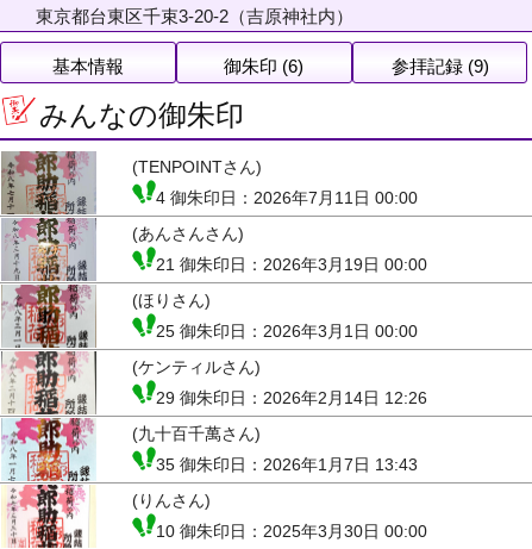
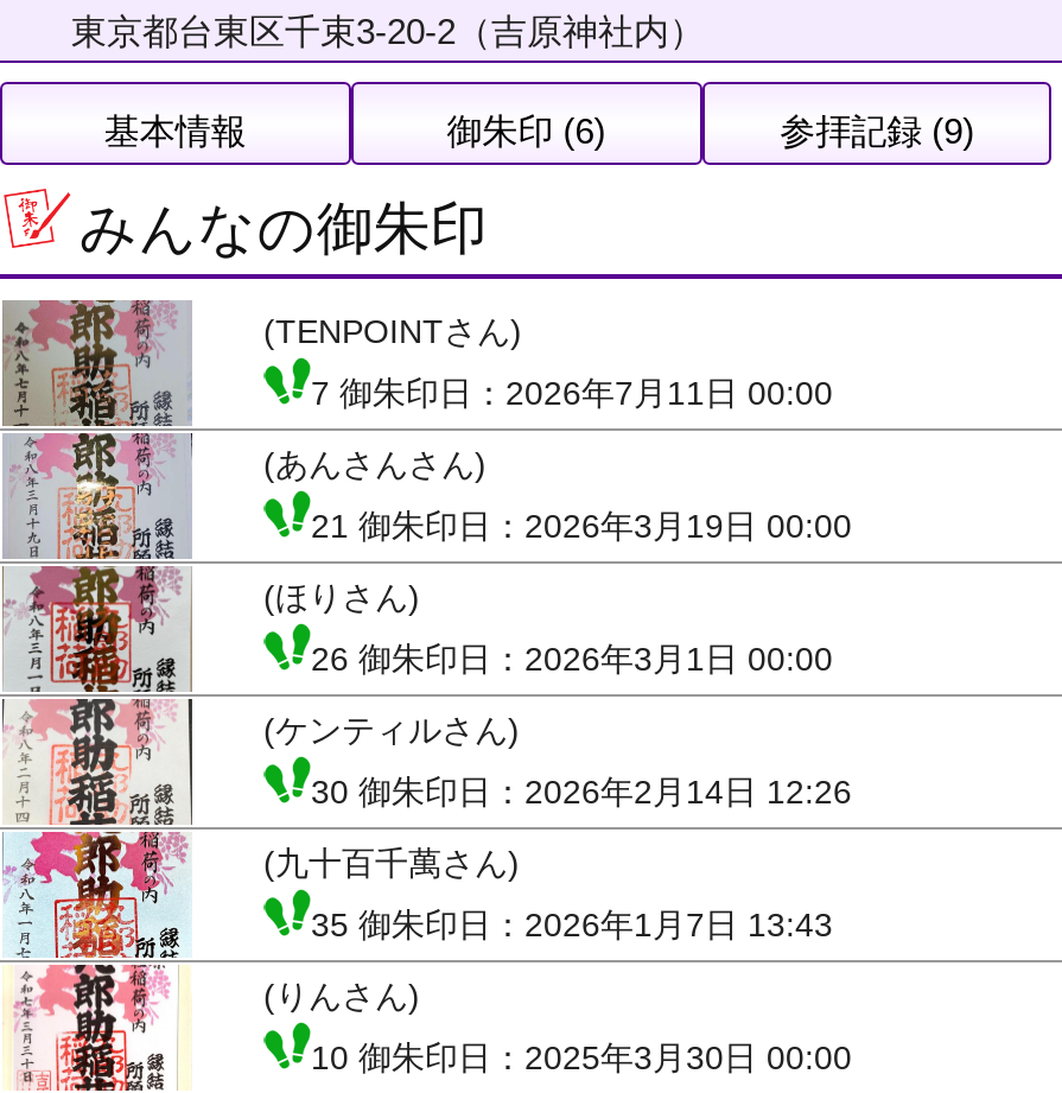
[156,188,418,207] 4 御朱印日：2026年7月11日 00:00 -> [311,374,833,412] 7 御朱印日：2026年7月11日 00:00
[156,322,418,341] 25 御朱印日：2026年3月1日 00:00 -> [311,640,833,678] 26 御朱印日：2026年3月1日 00:00
[156,388,427,407] 29 御朱印日：2026年2月14日 12:26 -> [311,773,852,811] 30 御朱印日：2026年2月14日 12:26

